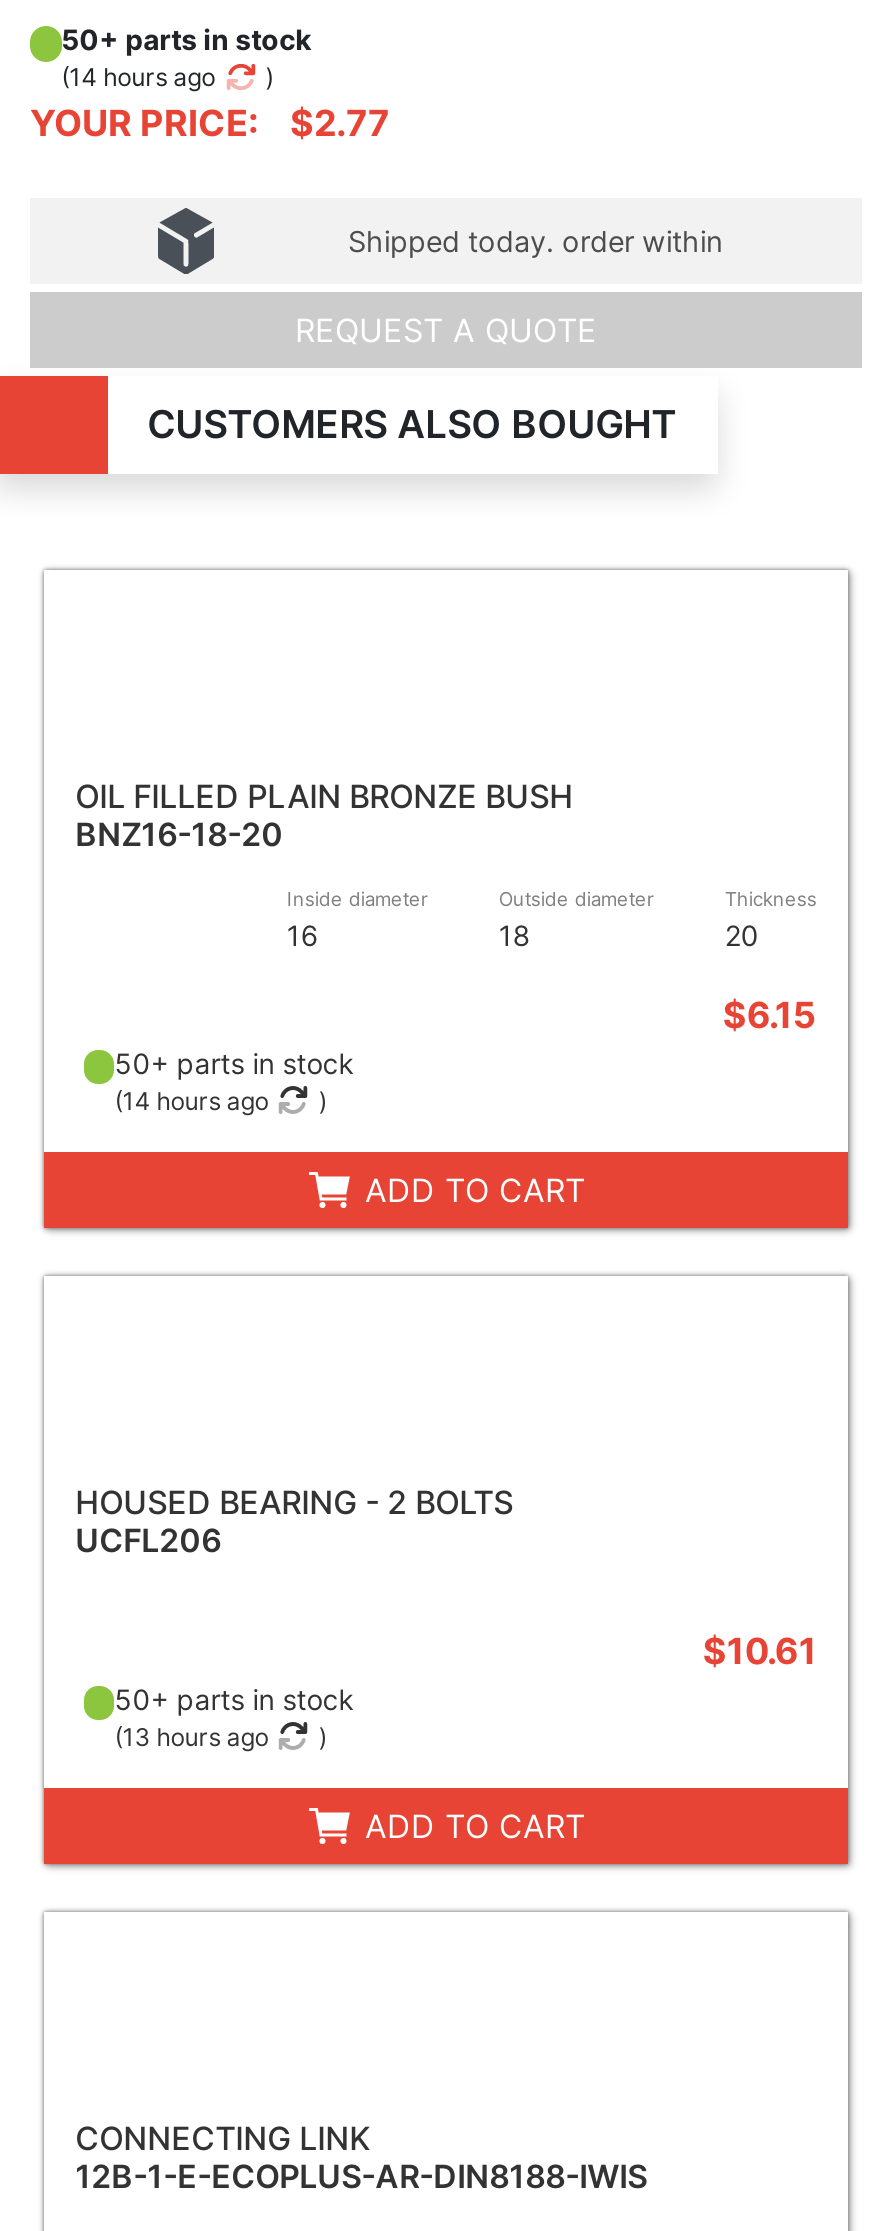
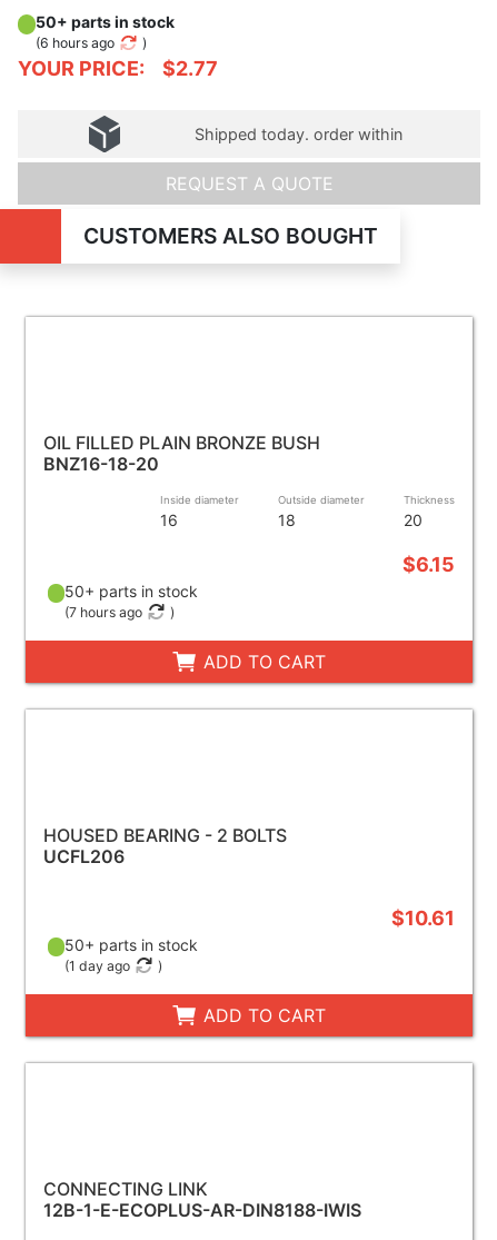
[61,62,215,92] (14 hours ago -> [35,34,114,51] (6 hours ago
[114,1085,268,1115] (14 hours ago -> [65,603,143,620] (7 hours ago
[114,1721,268,1751] (13 hours ago -> [65,957,130,974] (1 day ago

